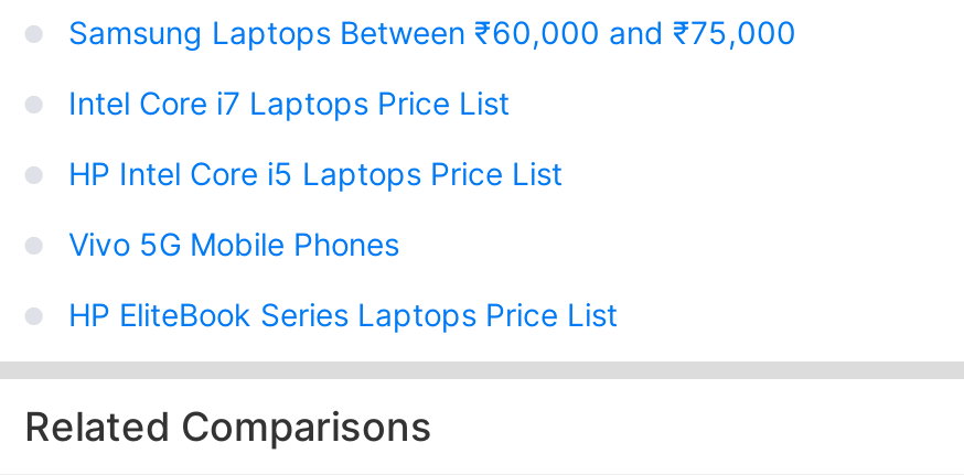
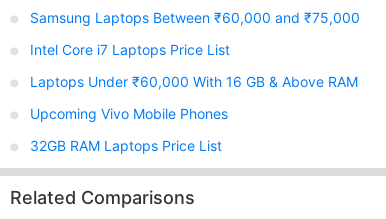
[68,154,563,191] HP Intel Core i5 Laptops Price List -> [30,73,358,90] Laptops Under ₹60,000 With 16 GB & Above RAM
[68,224,399,262] Vivo 5G Mobile Phones -> [30,105,228,122] Upcoming Vivo Mobile Phones
[68,295,618,332] HP EliteBook Series Laptops Price List -> [30,137,222,154] 32GB RAM Laptops Price List

